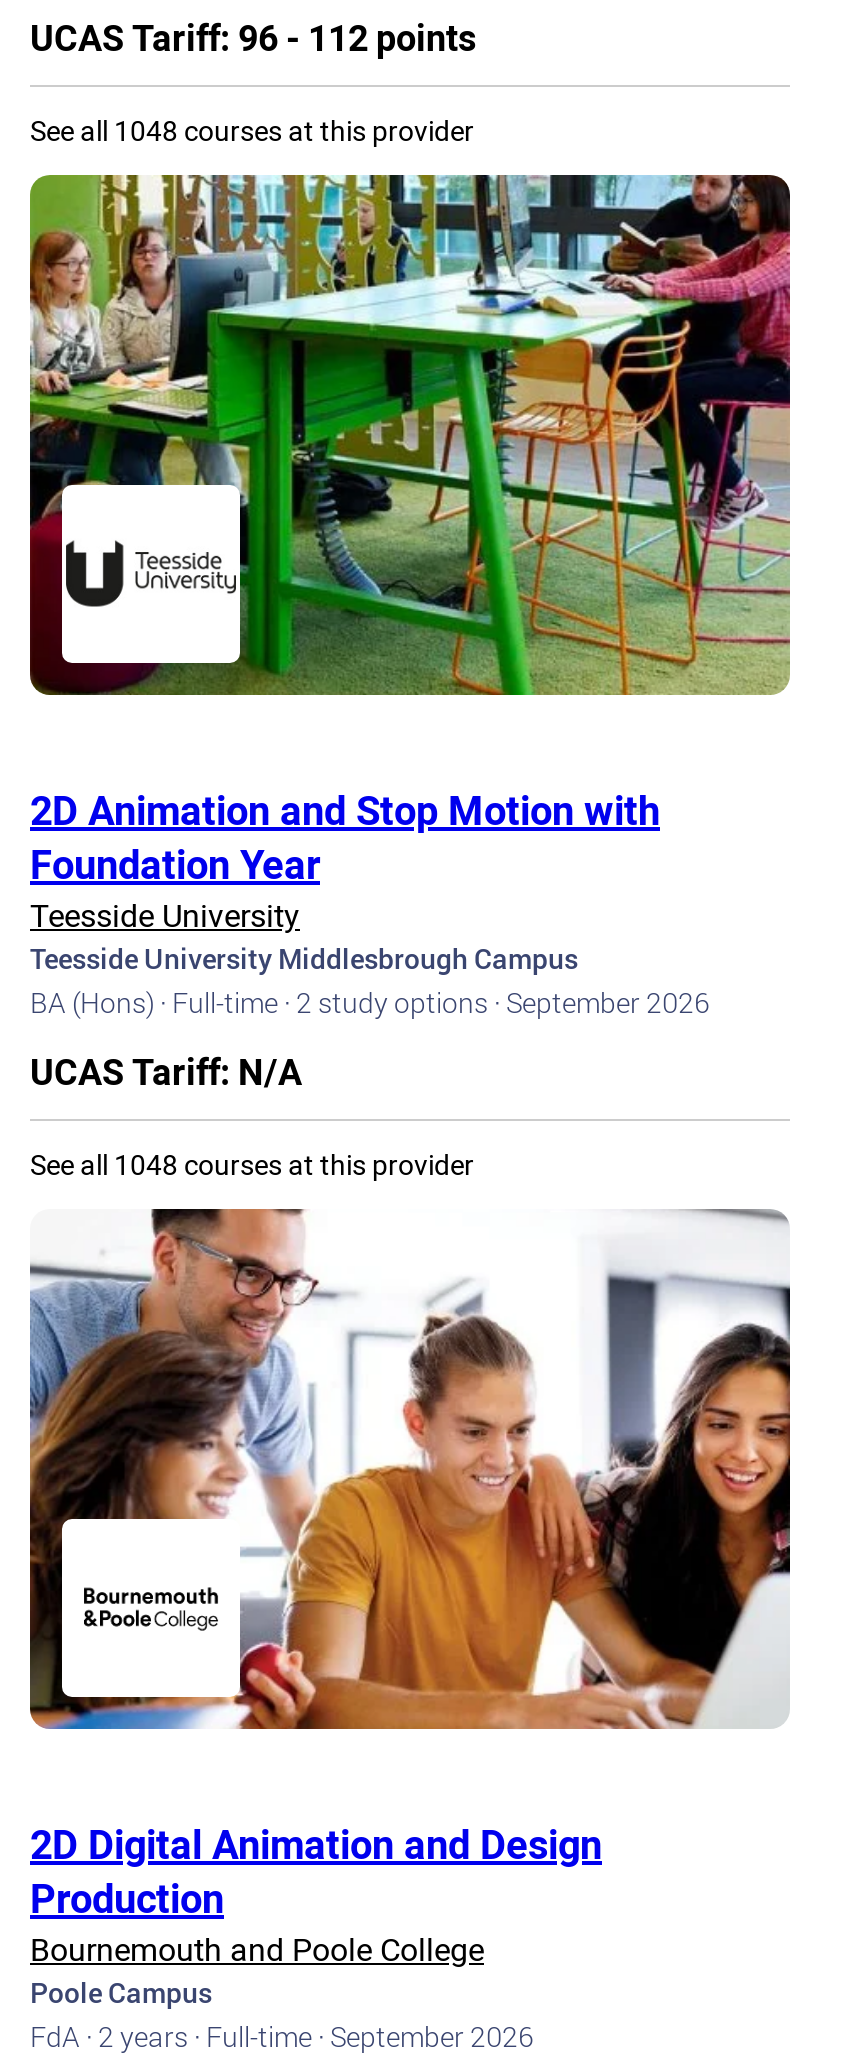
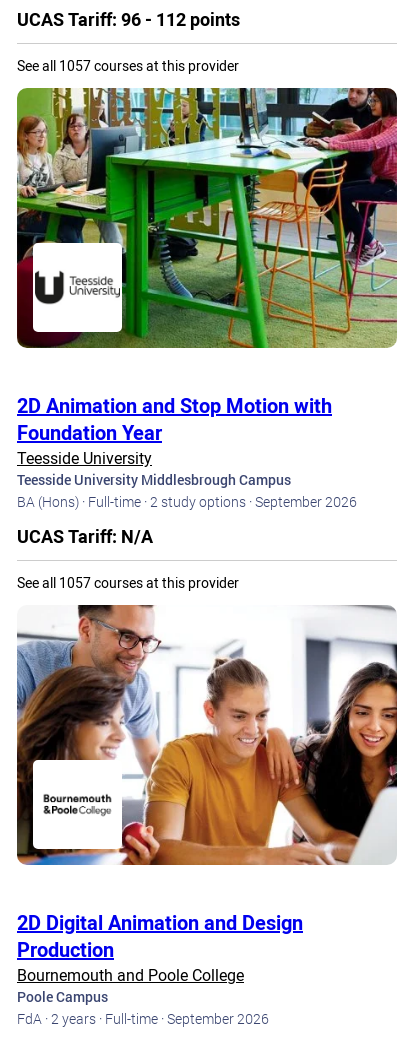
[30,111,474,149] See all 1048 courses at this provider -> [17,56,239,75] See all 1057 courses at this provider
[30,1145,474,1183] See all 1048 courses at this provider -> [17,573,239,592] See all 1057 courses at this provider

